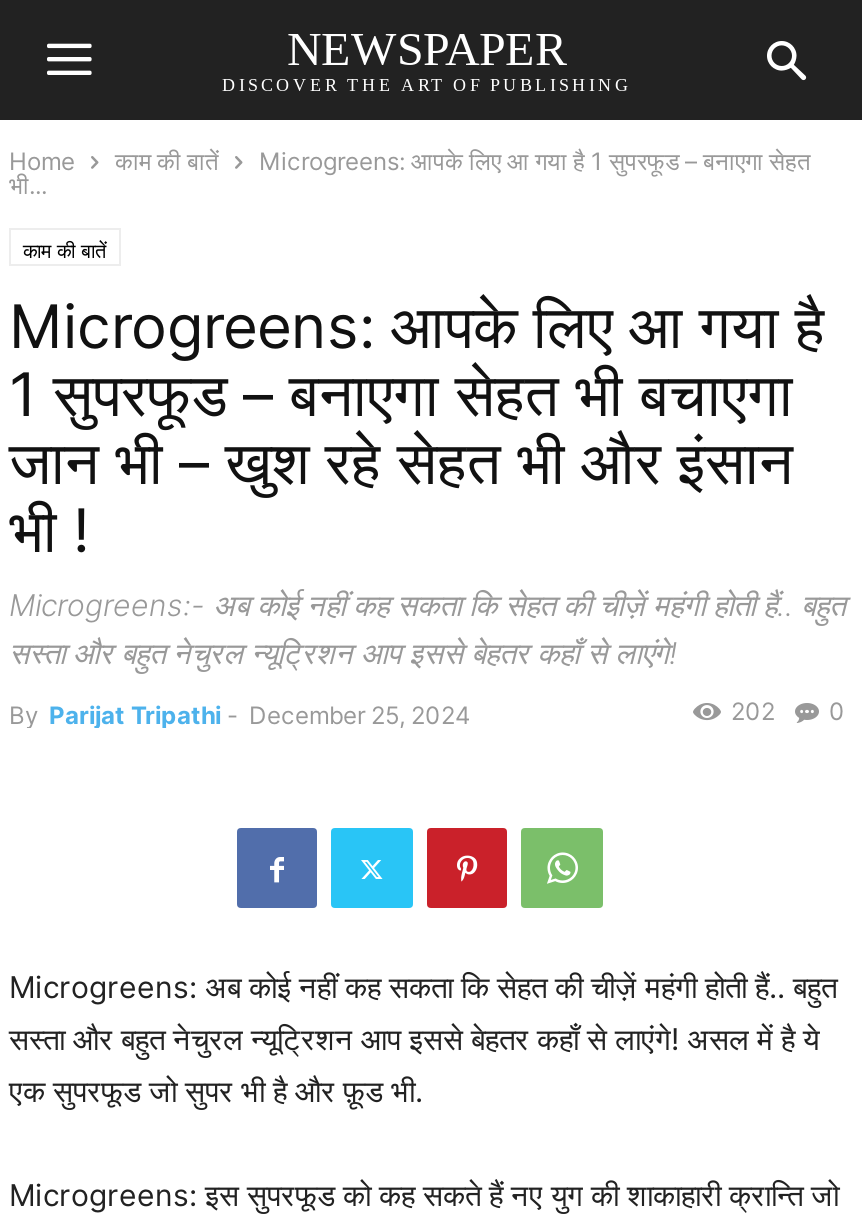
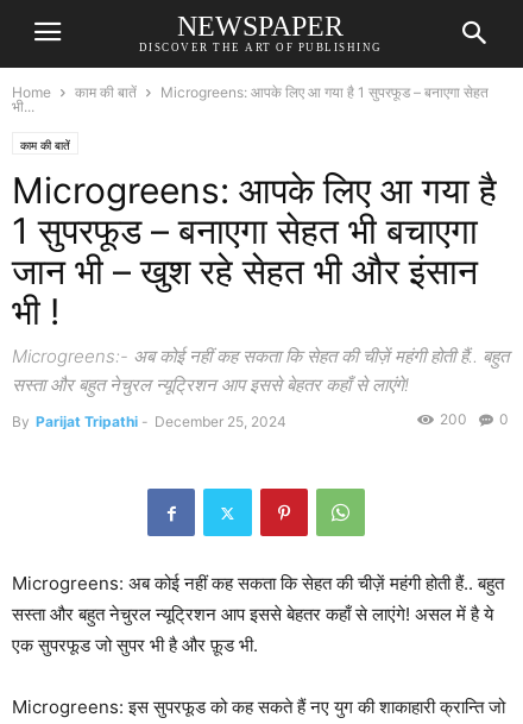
[731,696,845,726] 202 0 -> [440,410,509,428] 200 0

